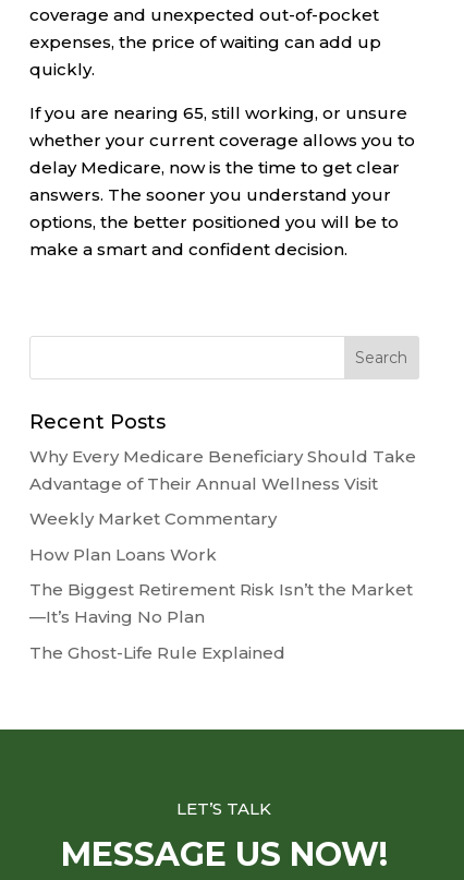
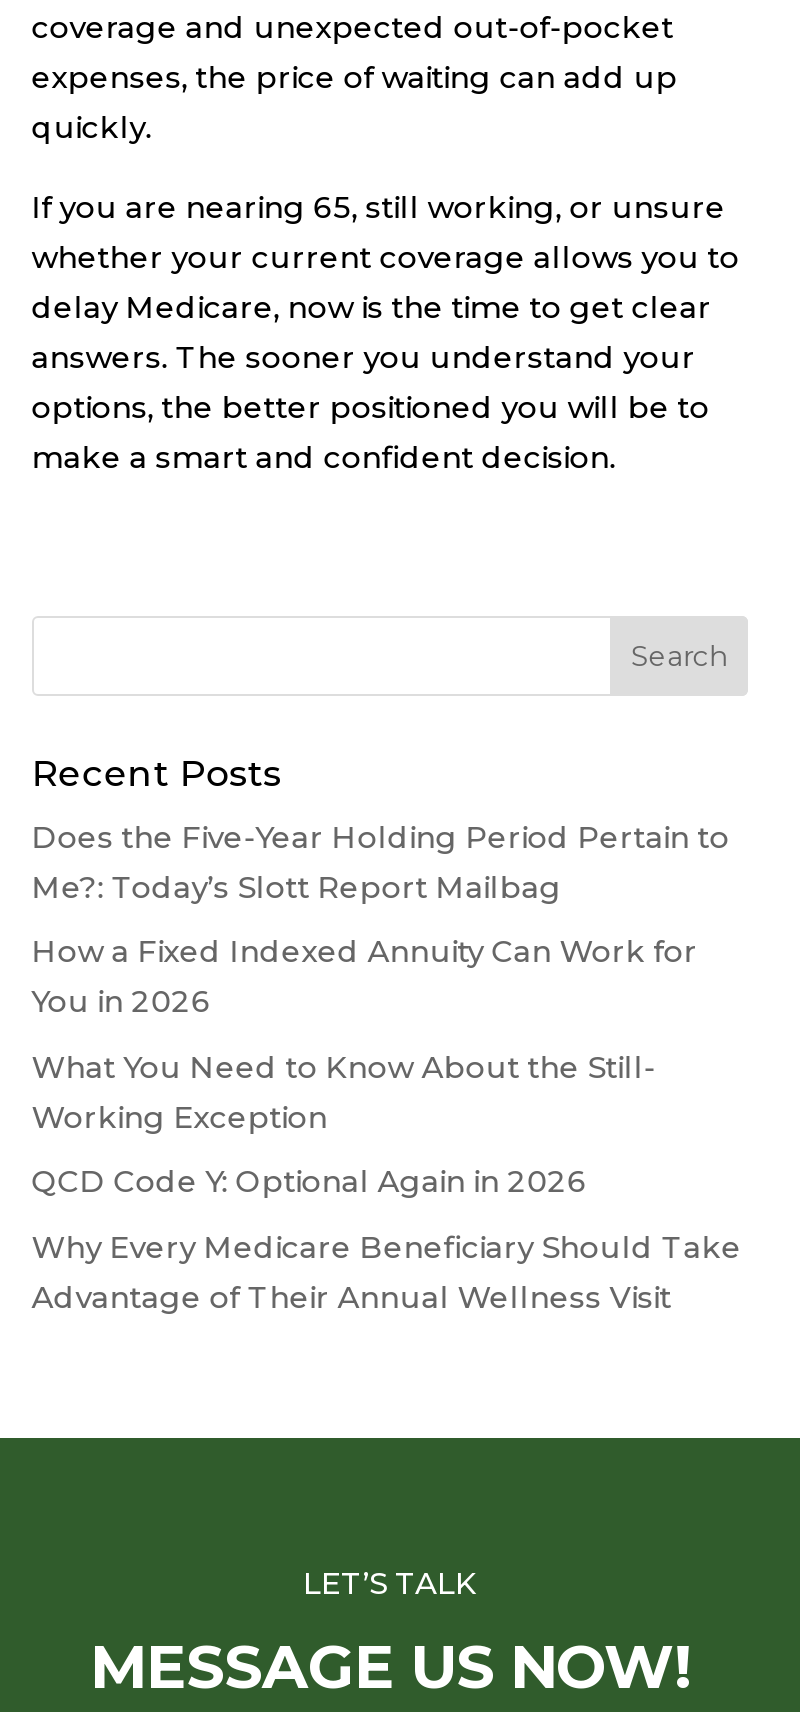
none -> [32,817,730,1200] Does the Five-Year Holding Period Pertain to | Me?: Today’s Slott Report Mailbag | How a Fixed Indexed Annuity Can Work for | You in 2026 | What You Need to Know About the Still- | Working Exception | QCD Code Y: Optional Again in 2026
moved [29,445,416,493] -> [32,1227,742,1315]: Why Every Medicare Beneficiary Should Take | Advantage of Their Annual Wellness Visit
[29,508,413,662] Weekly Market Commentary | How Plan Loans Work | The Biggest Retirement Risk Isn’t the Market | —It’s Having No Plan | The Ghost-Life Rule Explained -> none

